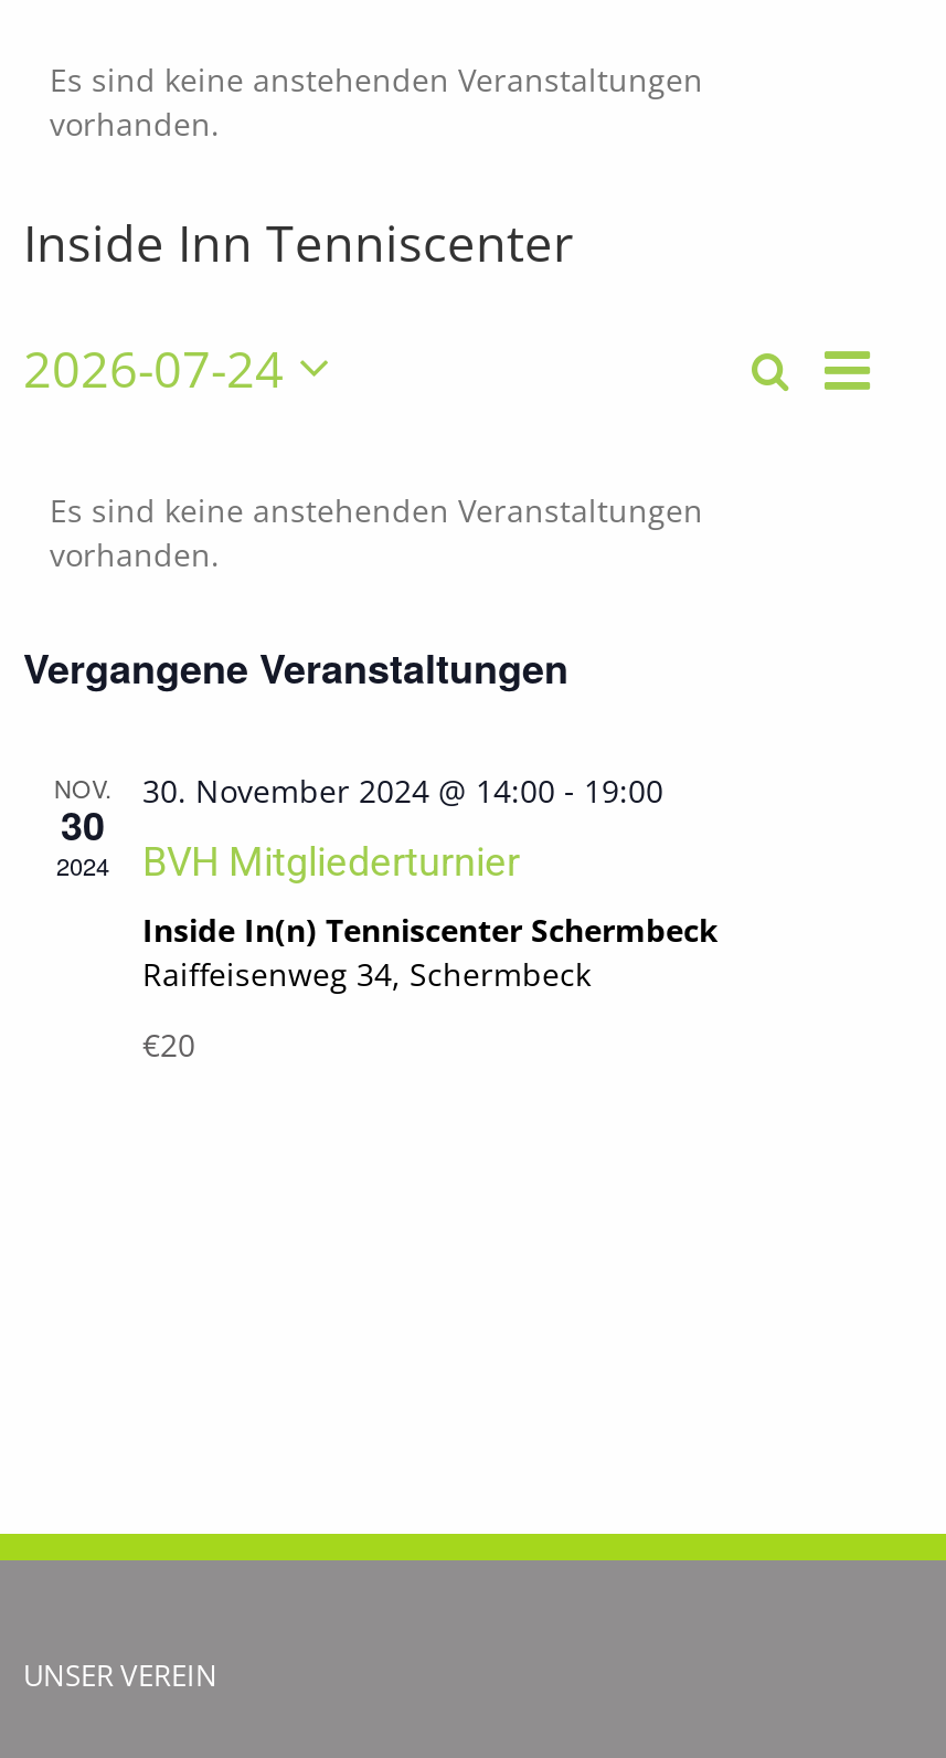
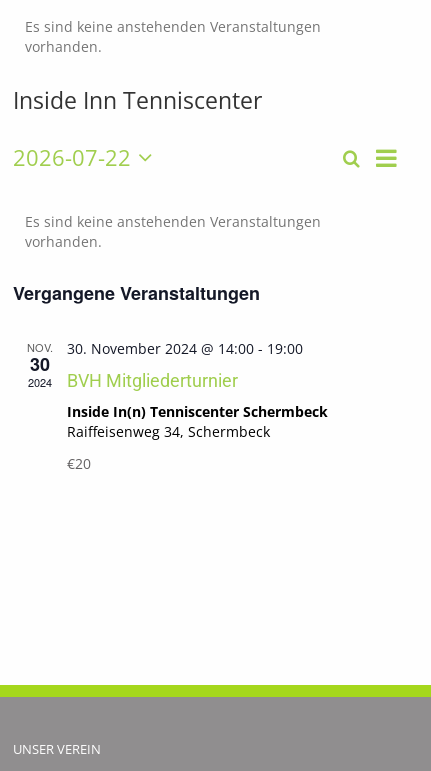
[23,335,284,403] 2026-07-24 -> [13,142,131,173] 2026-07-22

